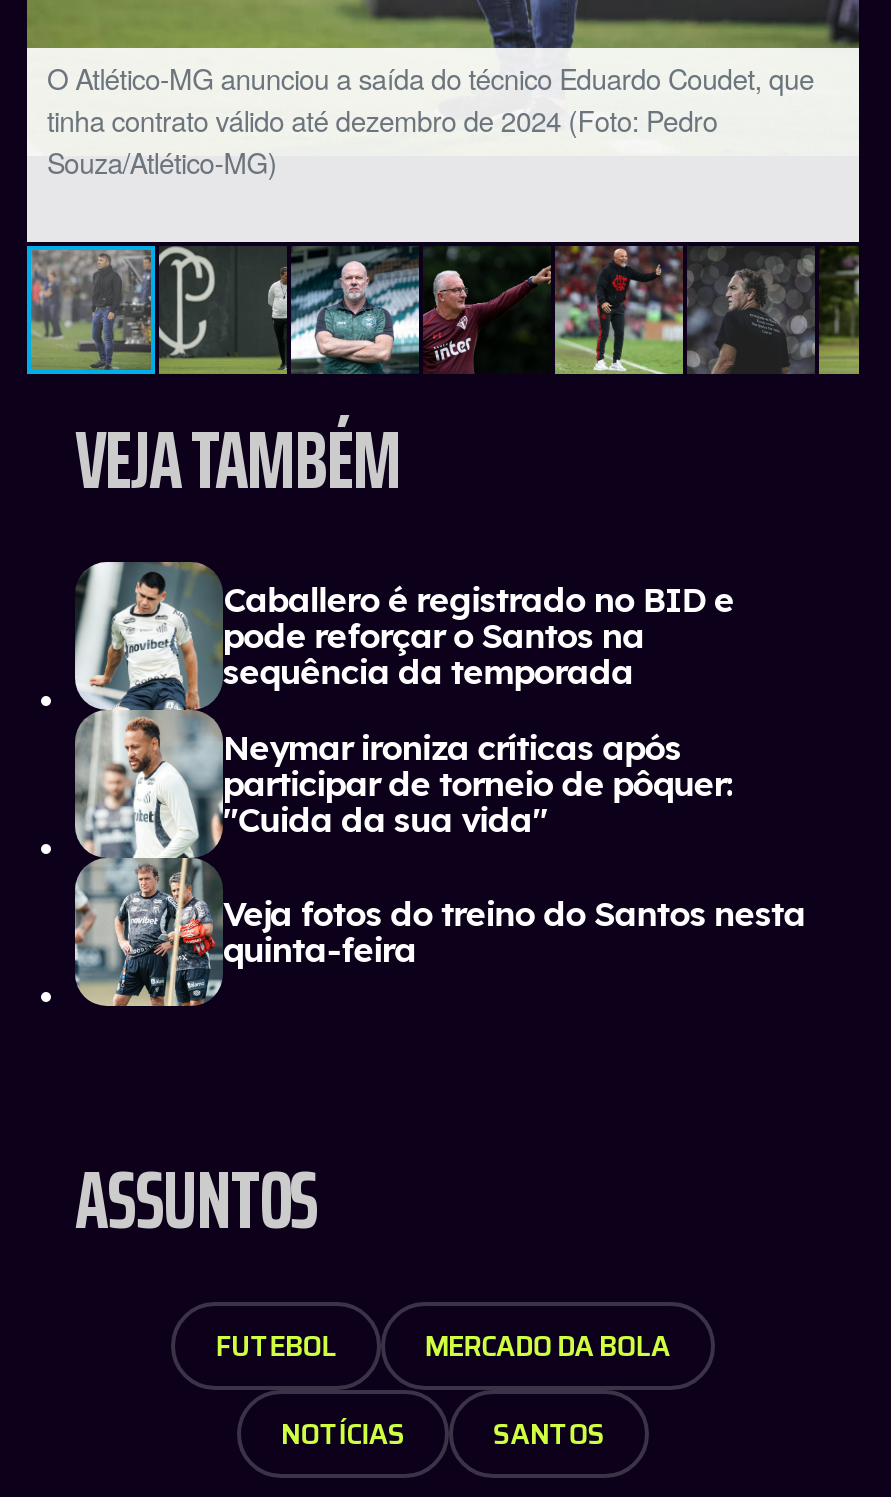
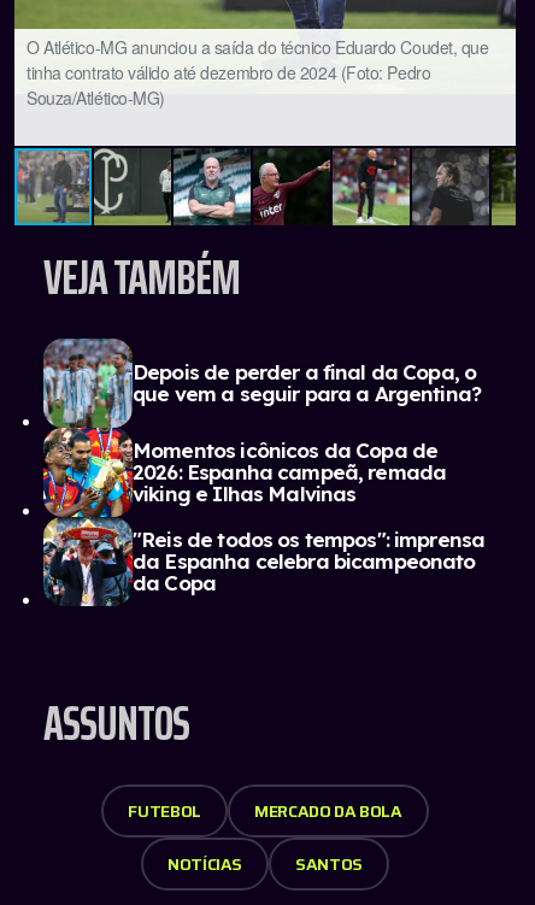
[73,562,734,1008] [image] | Caballero é registrado no BID e | pode reforçar o Santos na | sequência da temporada -> [42,339,481,606] [image] | Depois de perder a final da Copa, o | que vem a seguir para a Argentina?
[223,725,733,839] Neymar ironiza críticas após | participar de torneio de pôquer: | "Cuida da sua vida" -> [133,437,446,506] Momentos icônicos da Copa de | 2026: Espanha campeã, remada | viking e Ilhas Malvinas
[223,891,806,969] Veja fotos do treino do Santos nesta | quinta-feira -> [133,526,485,595] "Reis de todos os tempos": imprensa | da Espanha celebra bicampeonato | da Copa

